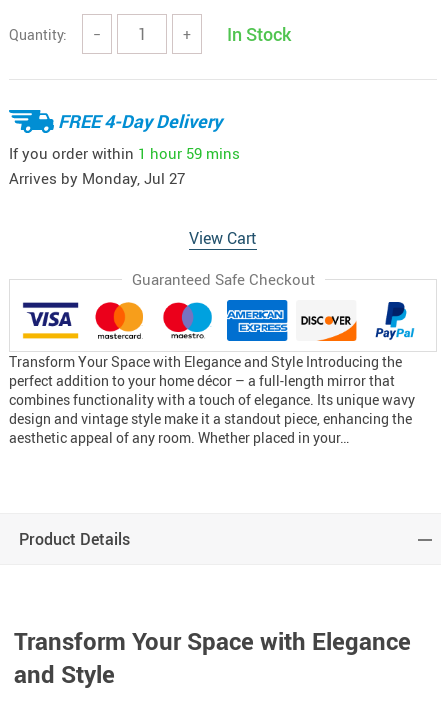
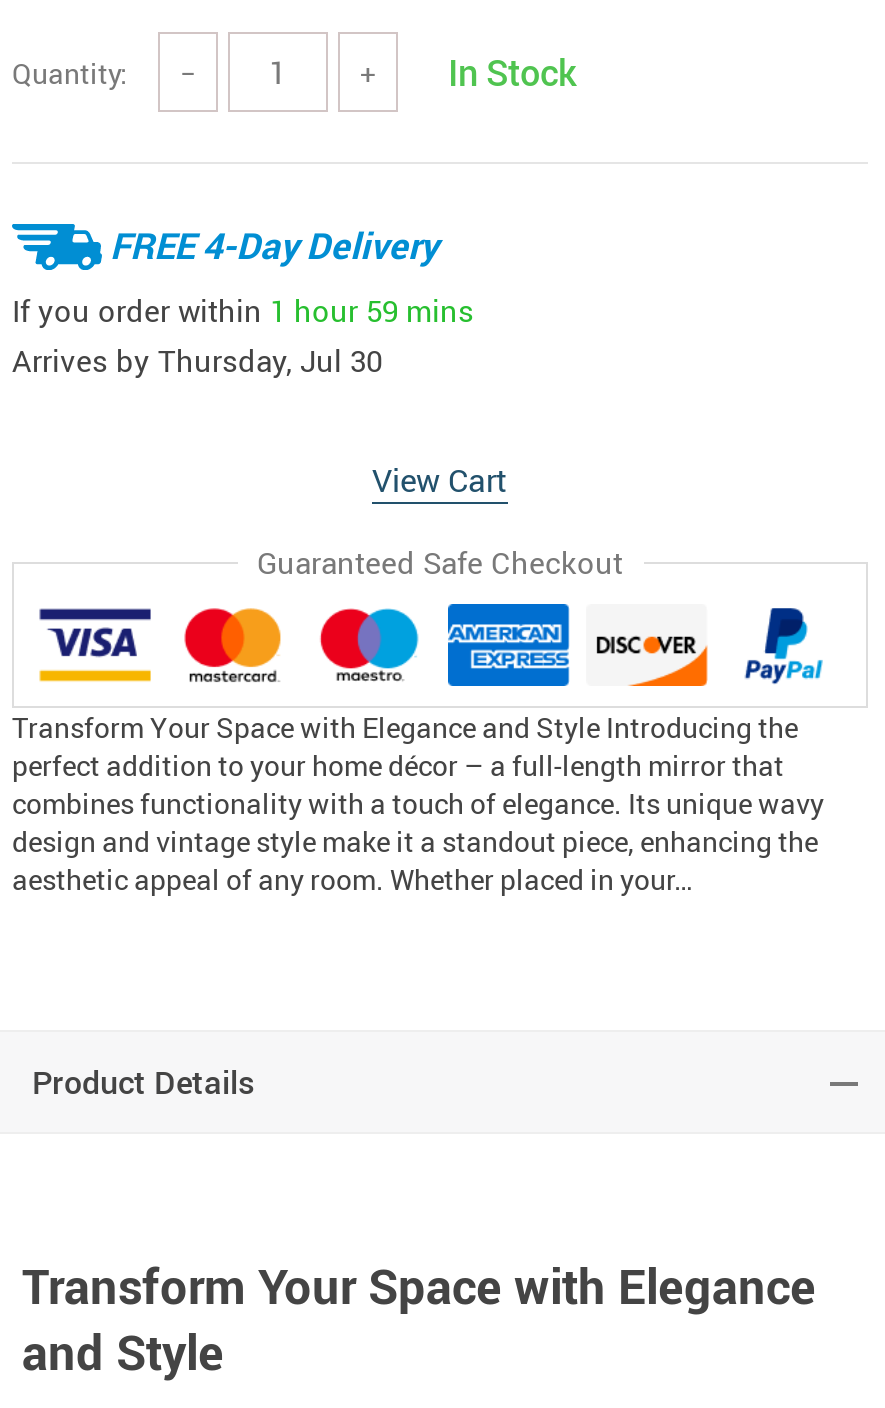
[9,168,185,188] Arrives by Monday, Jul 27 -> [12,340,382,380] Arrives by Thursday, Jul 30

